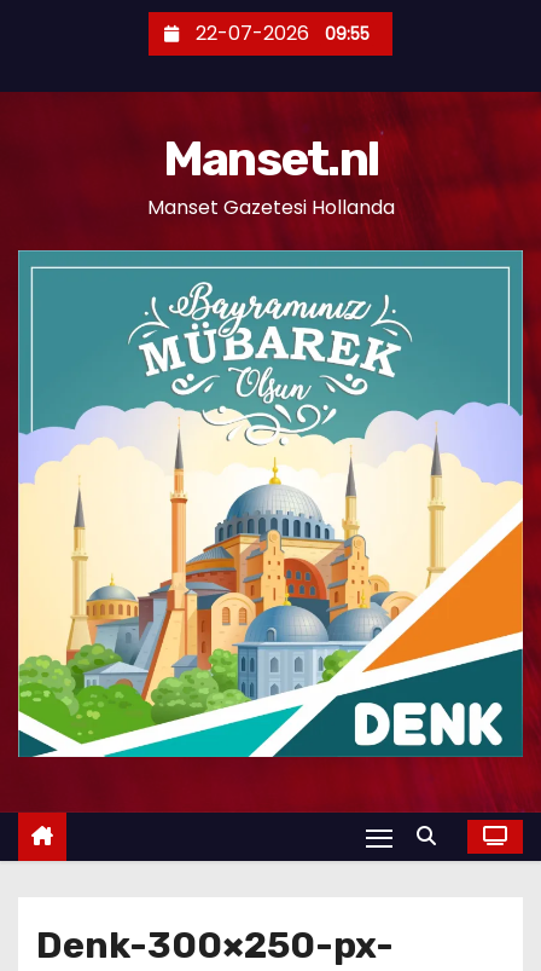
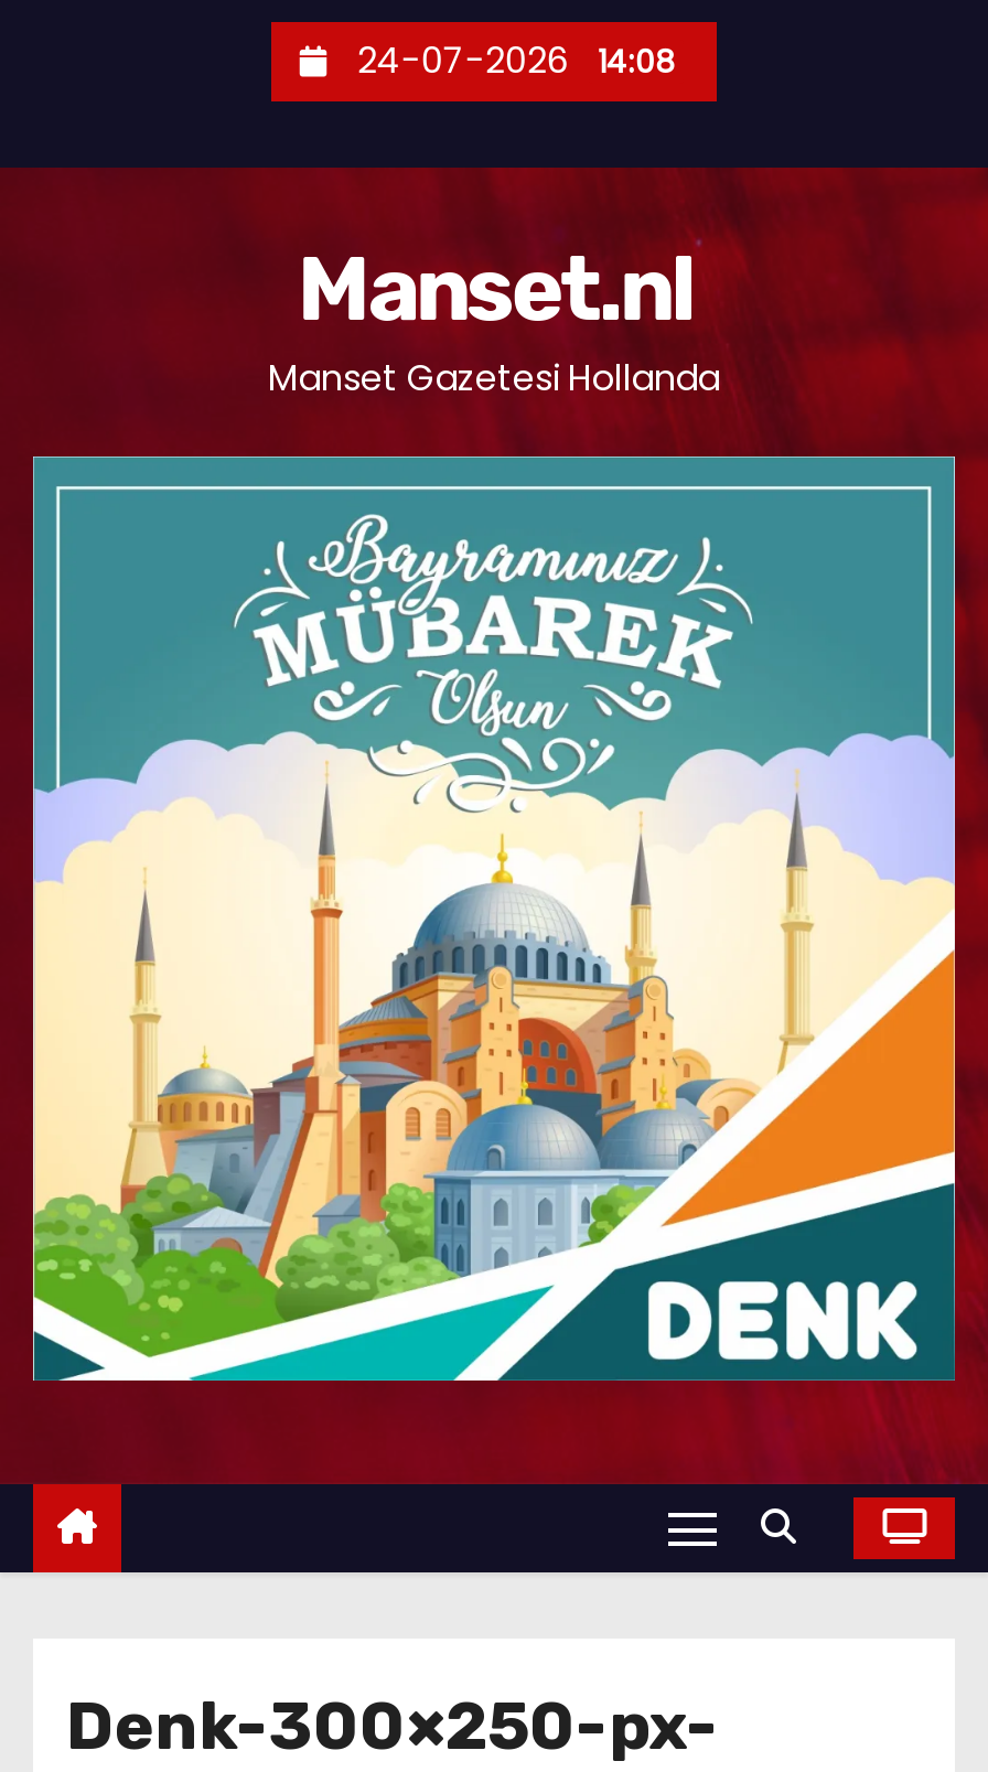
[191,19,369,47] 22-07-2026 09:55 -> [348,35,675,86] 24-07-2026 14:08

